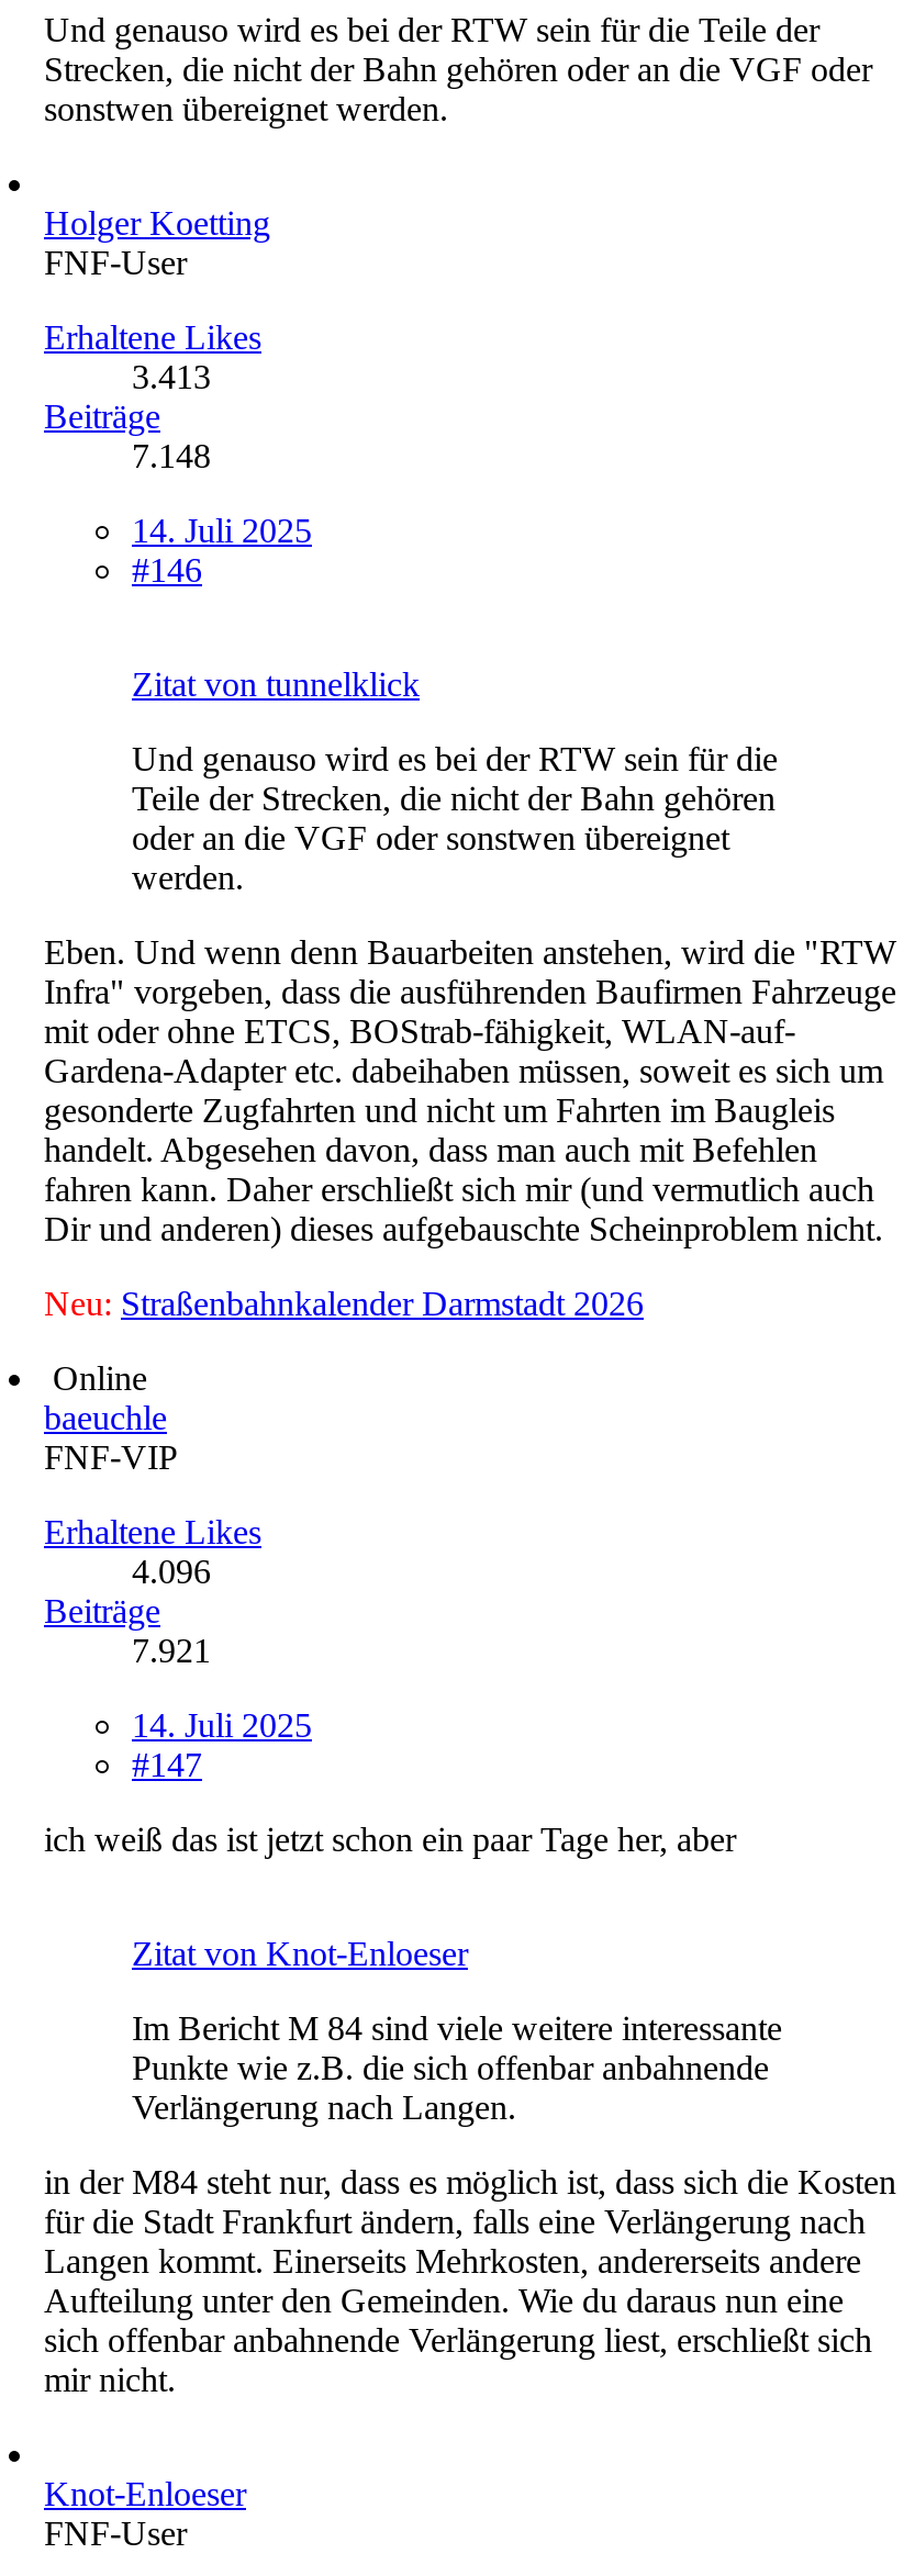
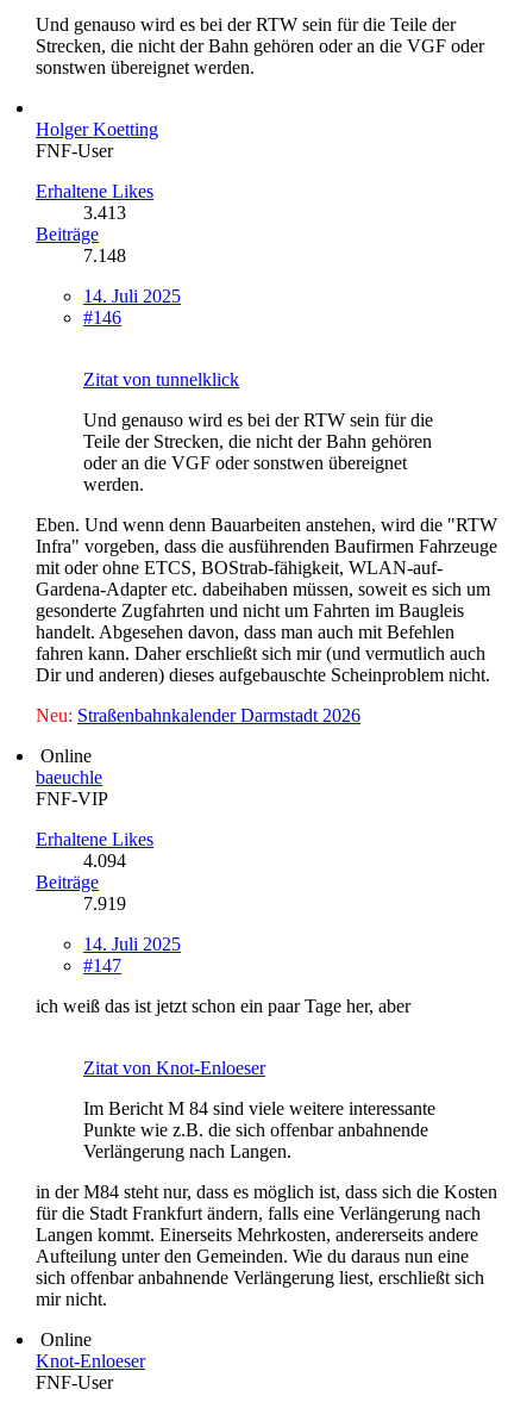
[132,1552,211,1590] 4.096 -> [83,850,126,871] 4.094
[132,1631,211,1669] 7.921 -> [83,893,126,913] 7.919
none -> [40,1329,92,1349] Online

